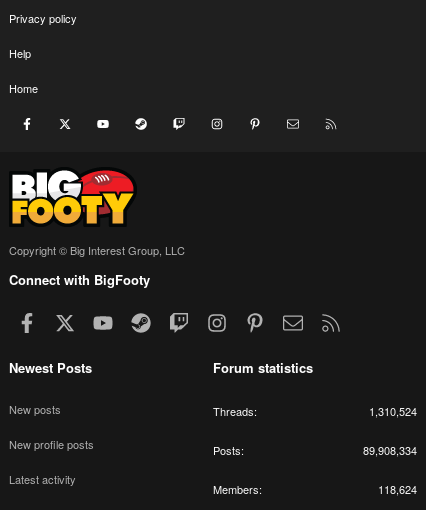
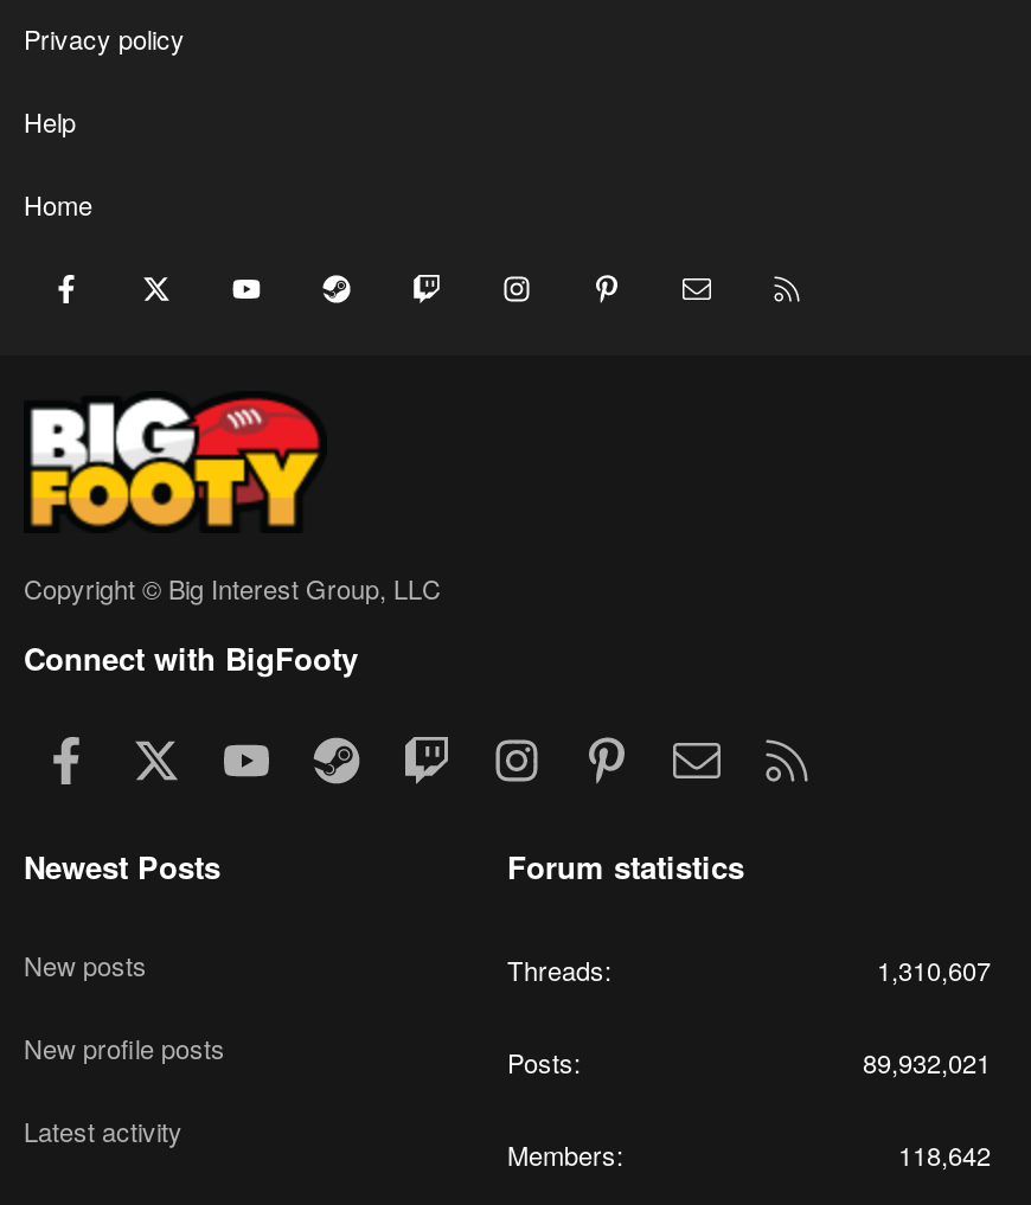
[369,403,417,419] 1,310,524 -> [877,951,991,989] 1,310,607
[363,442,417,458] 89,908,334 -> [863,1043,991,1081] 89,932,021
[378,481,417,497] 118,624 -> [898,1136,991,1173] 118,642

